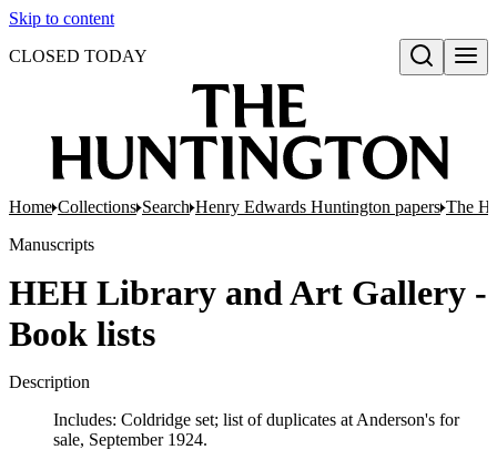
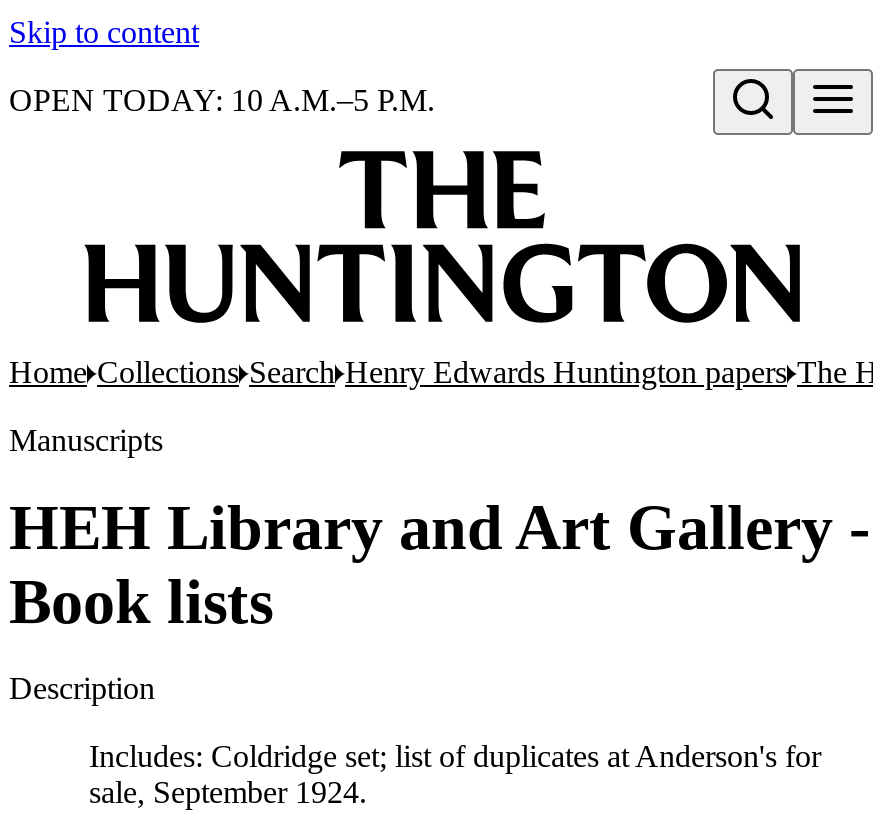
[9,47,148,65] CLOSED TODAY -> [9,83,435,117] OPEN TODAY: 10 A.M.–5 P.M.

